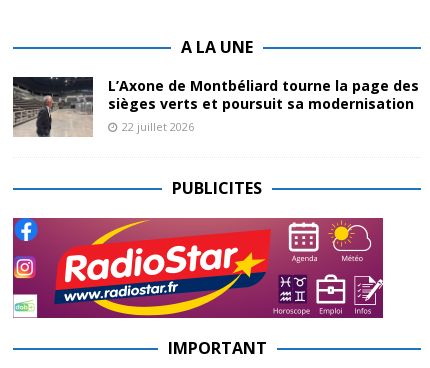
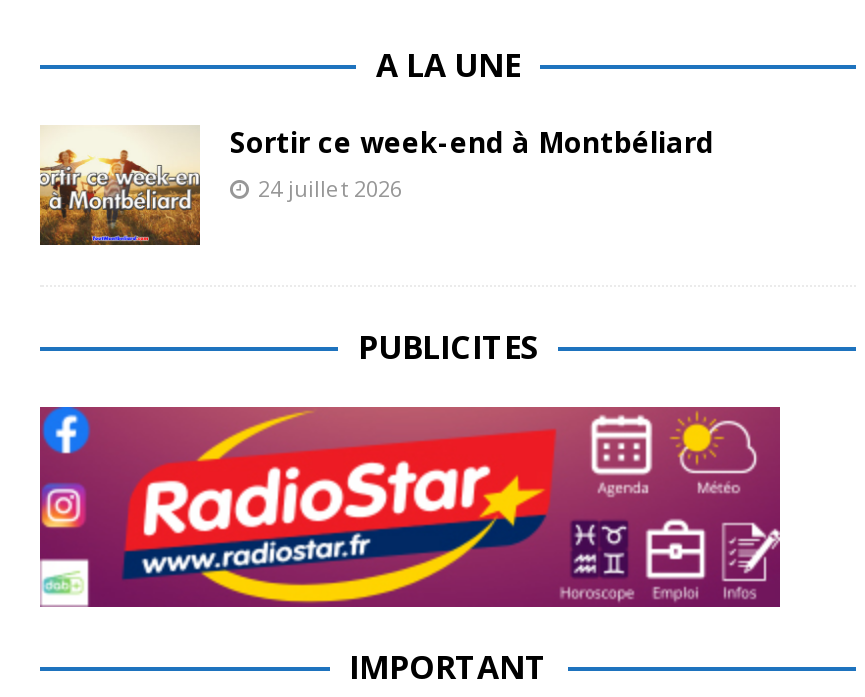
[12,75,419,137] [image] | L’Axone de Montbéliard tourne la page des | sièges verts et poursuit sa modernisation | 22 juillet 2026 -> [38,122,714,247] [image] | Sortir ce week-end à Montbéliard | 24 juillet 2026

